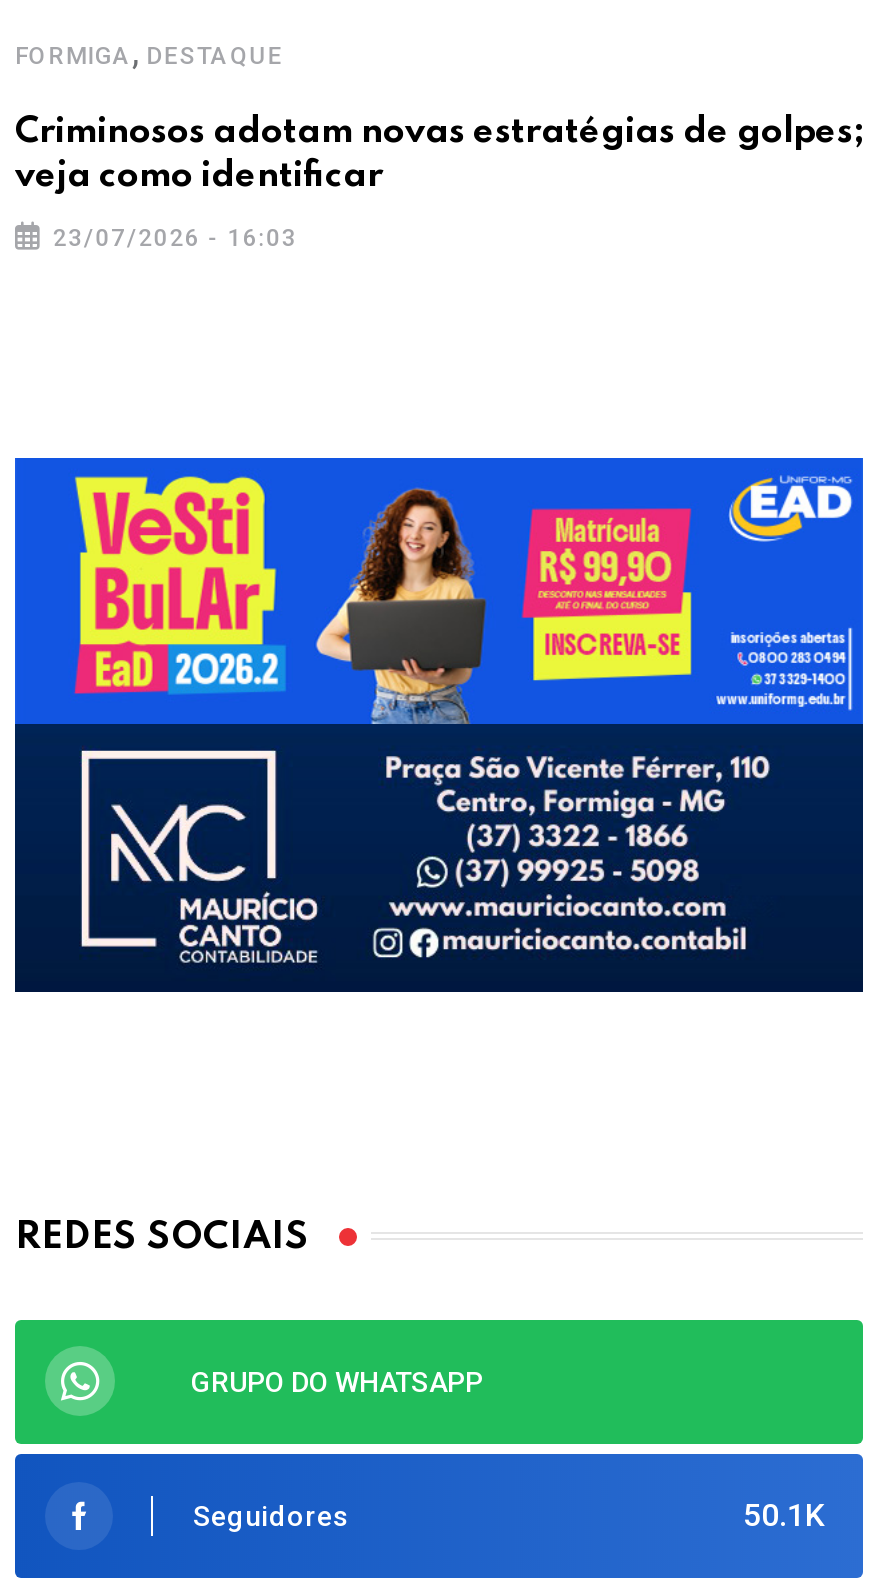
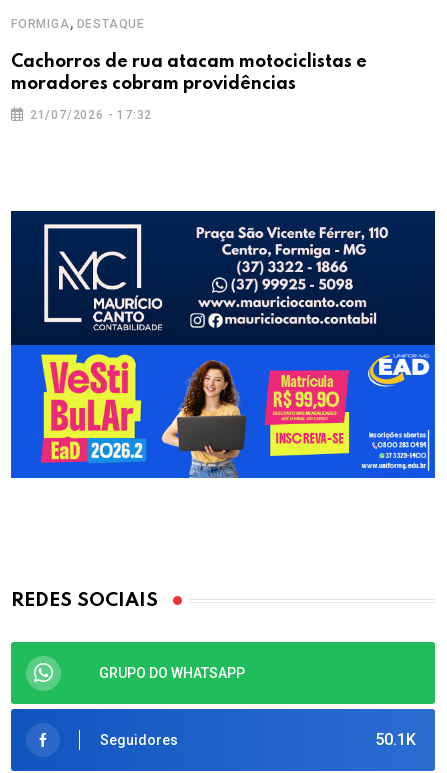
[15,115,863,195] Criminosos adotam novas estratégias de golpes; | veja como identificar -> [11,53,367,93] Cachorros de rua atacam motociclistas e | moradores cobram providências
[53,225,297,253] 23/07/2026 - 16:03 -> [30,108,152,122] 21/07/2026 - 17:32
[13,456,865,994] [image] -> [10,210,436,479] [image]

